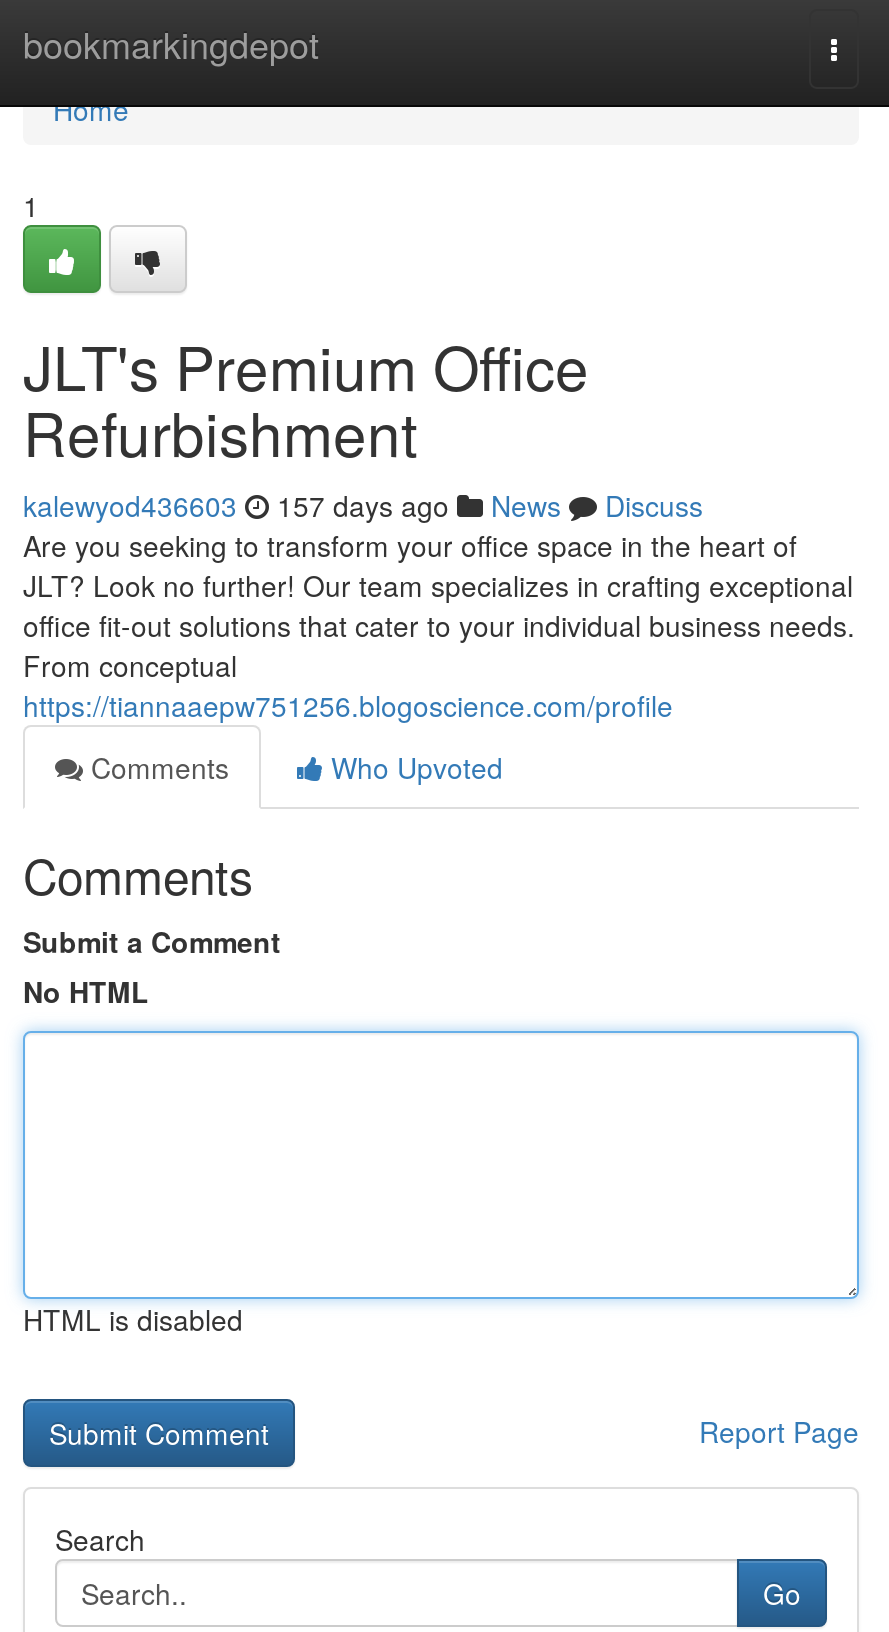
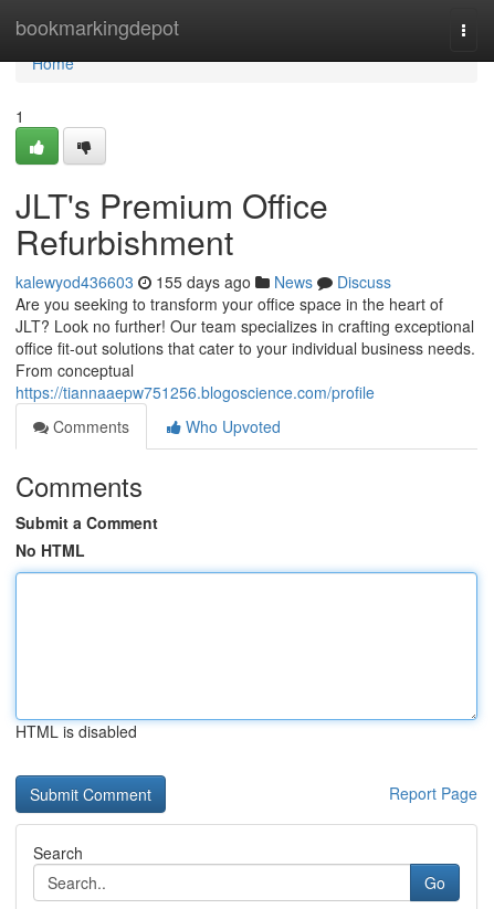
[23,485,703,525] kalewyod436603 157 days ago News Discuss -> [15,271,391,293] kalewyod436603 155 days ago News Discuss

